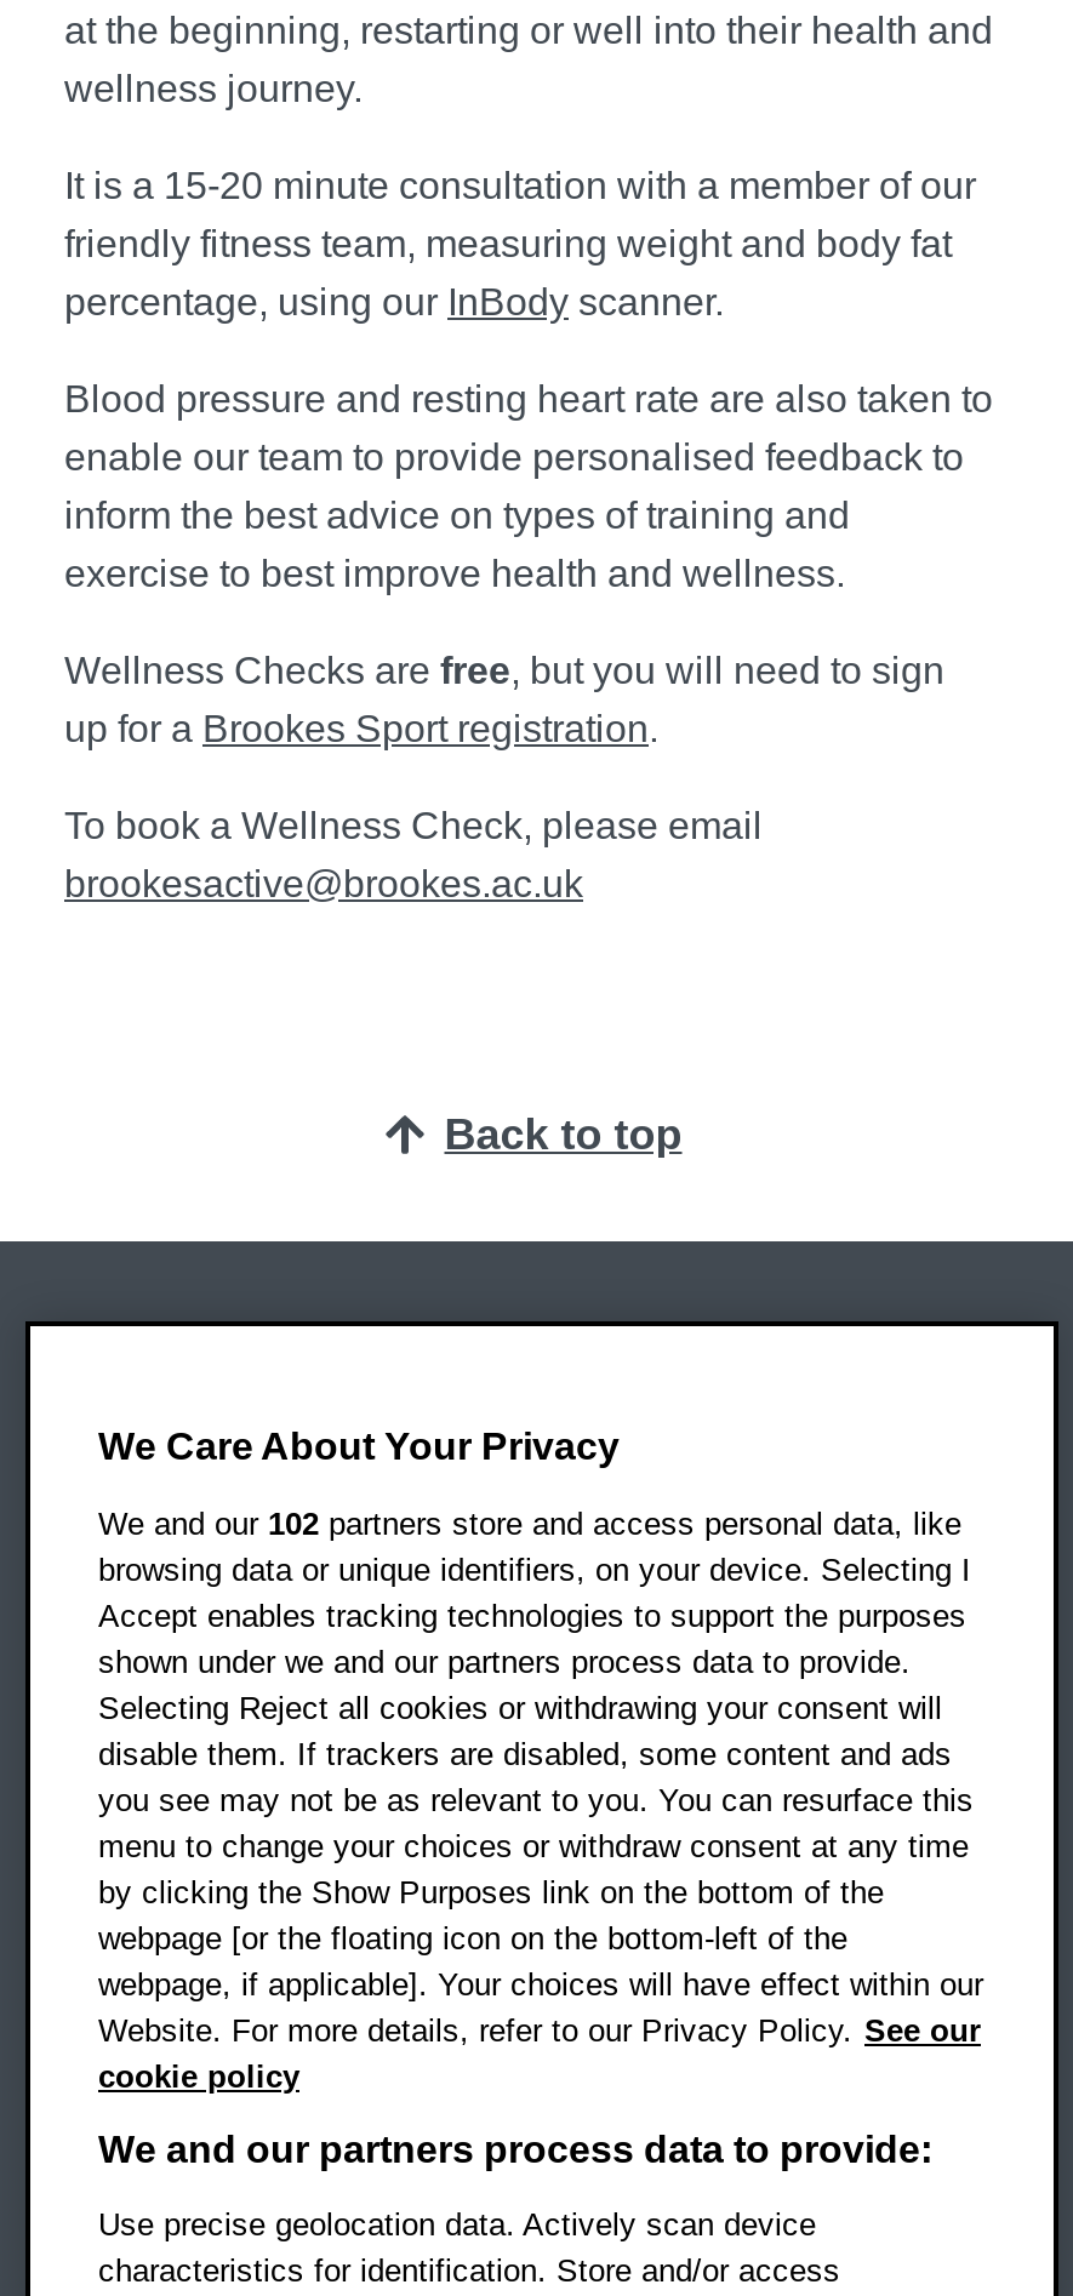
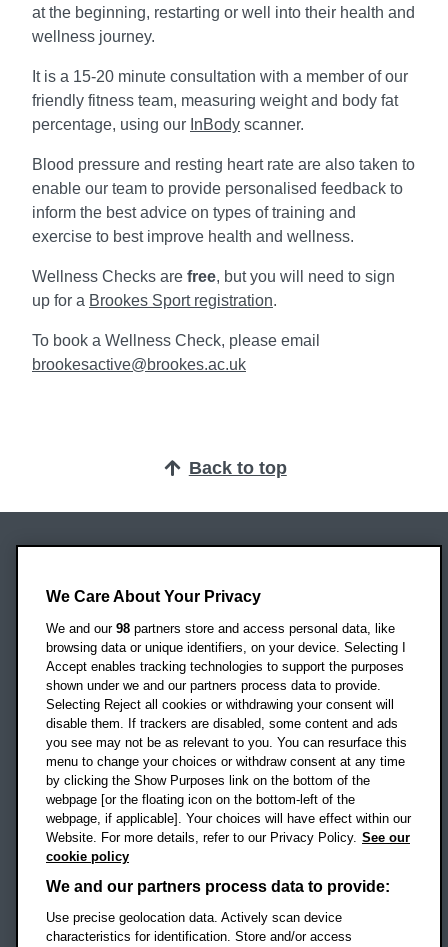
[98,1506,961,1542] We and our 102 partners store and access personal data, like -> [46,621,395,636] We and our 98 partners store and access personal data, like

